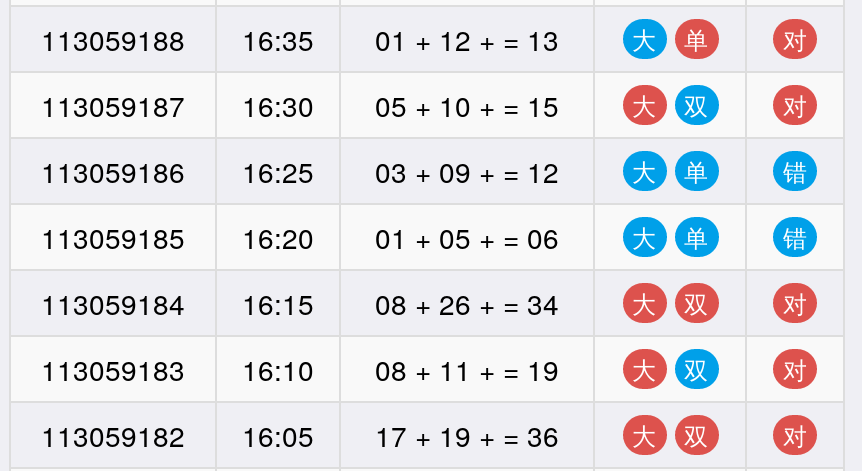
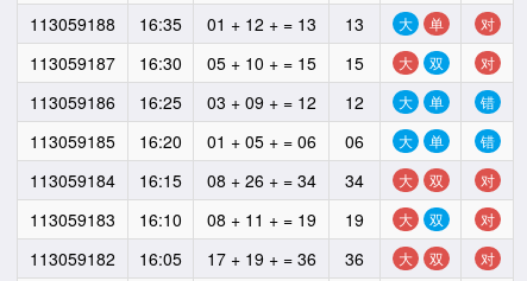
none -> [345,12,364,36] 13
none -> [345,51,364,75] 15
none -> [345,90,364,114] 12
none -> [345,129,364,153] 06
none -> [345,168,364,192] 34
none -> [345,207,364,231] 19
none -> [345,247,364,270] 36

